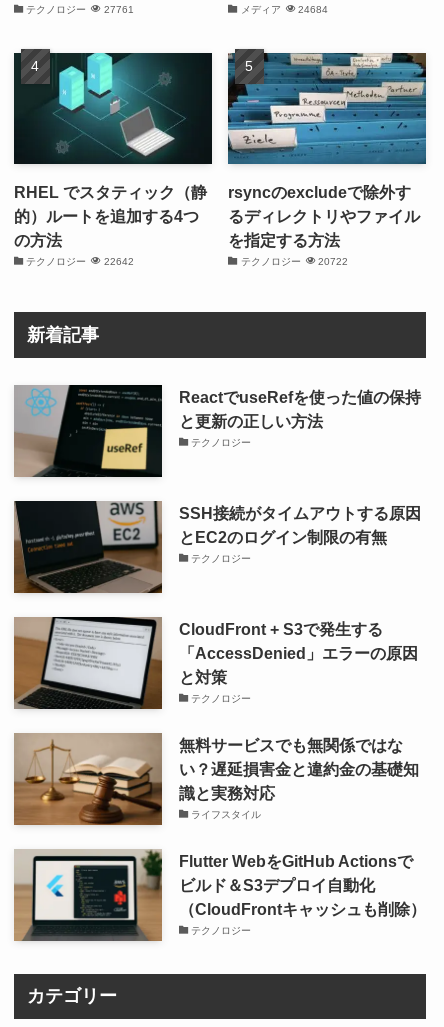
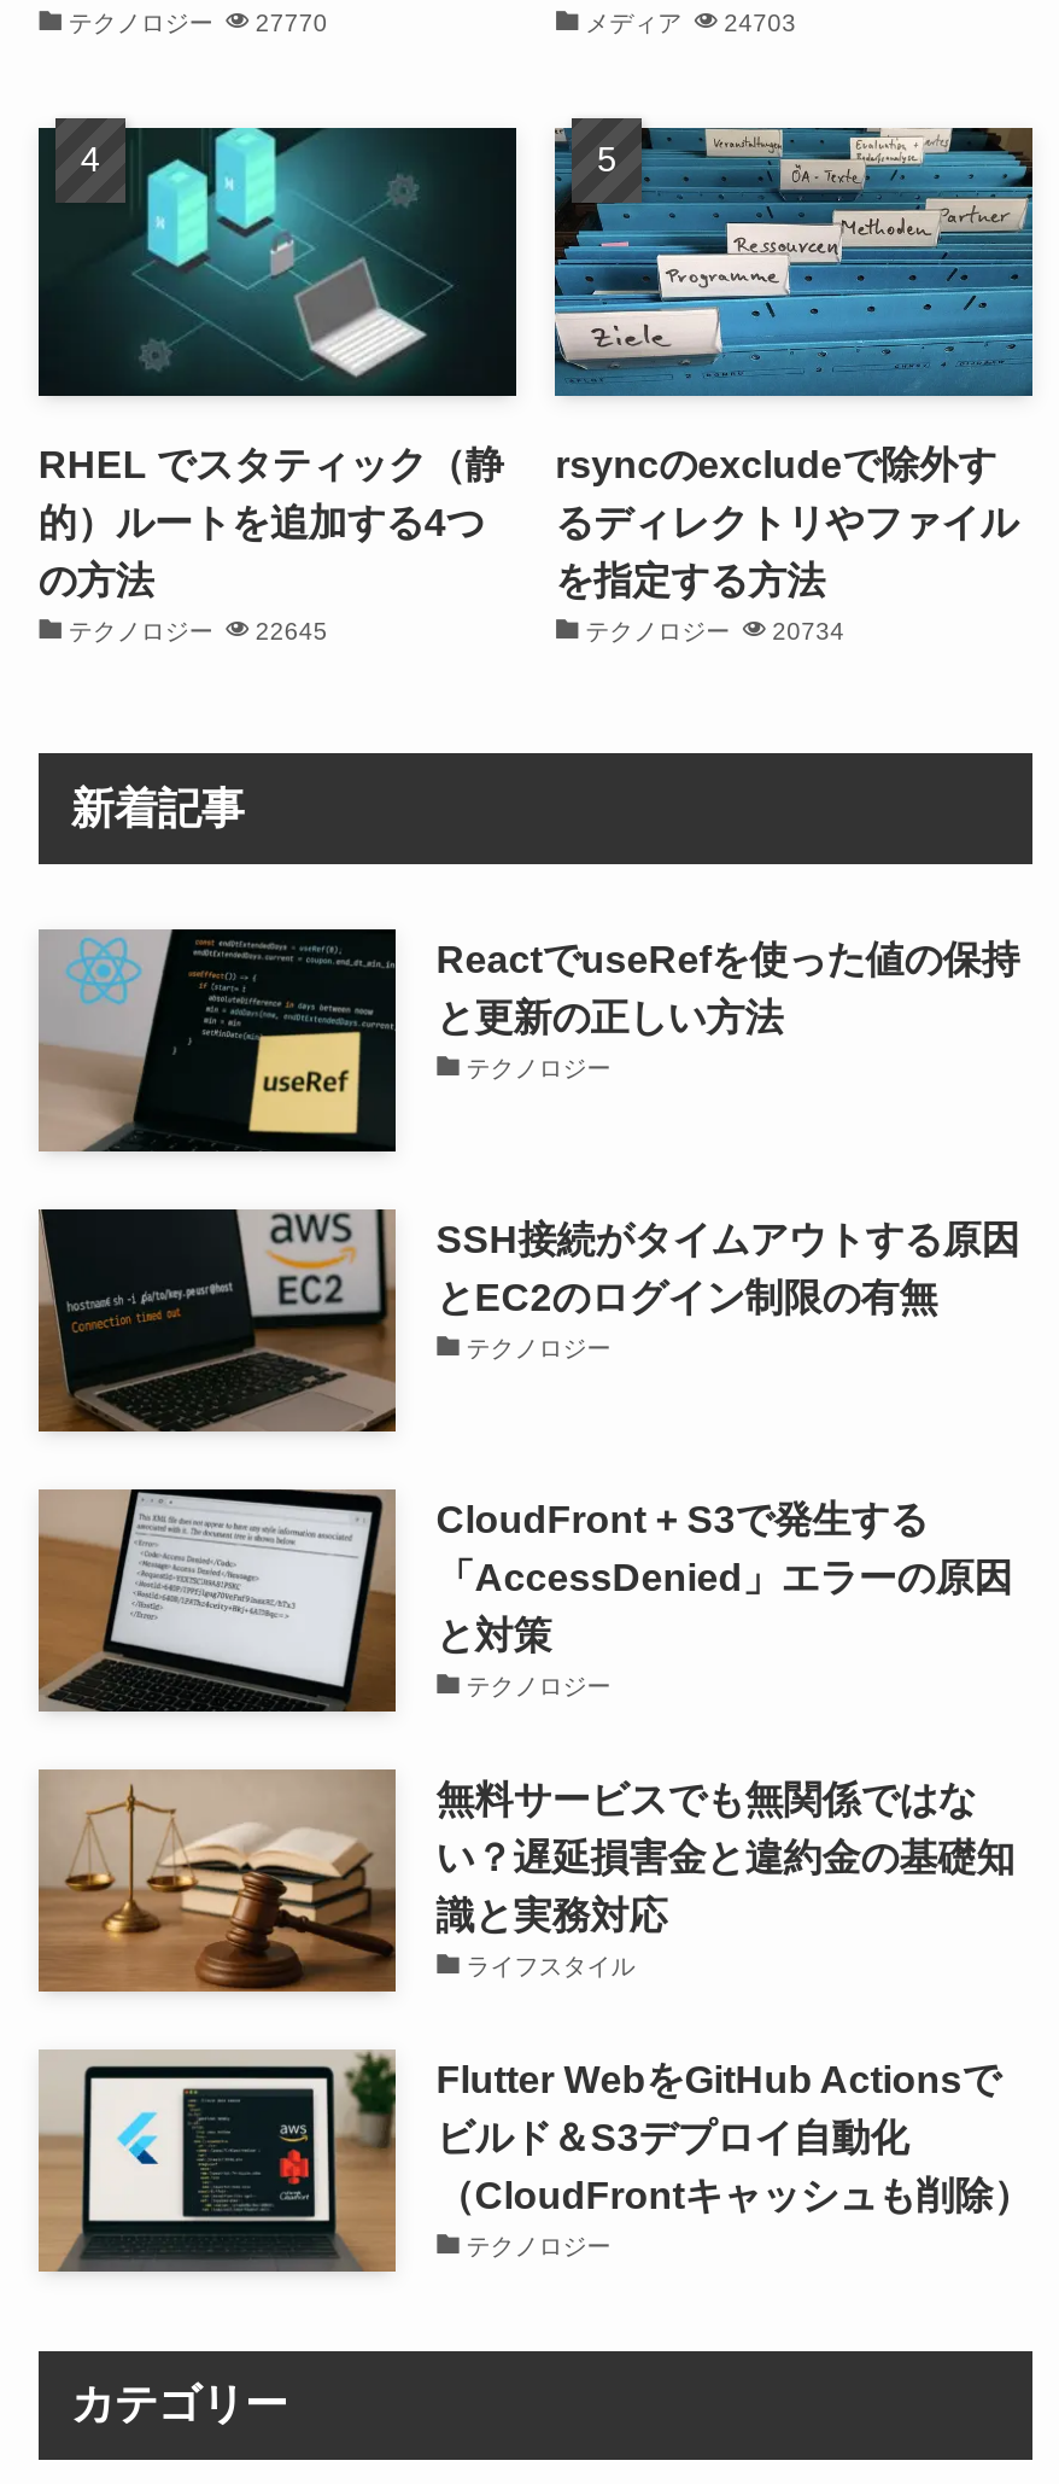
[26,4,134,15] テクノロジー 27761 -> [69,10,328,37] テクノロジー 27770
[241,4,328,15] メディア 24684 -> [585,10,796,37] メディア 24703
[26,256,134,267] テクノロジー 22642 -> [69,618,328,645] テクノロジー 22645
[241,256,348,267] テクノロジー 20722 -> [585,618,845,645] テクノロジー 20734

